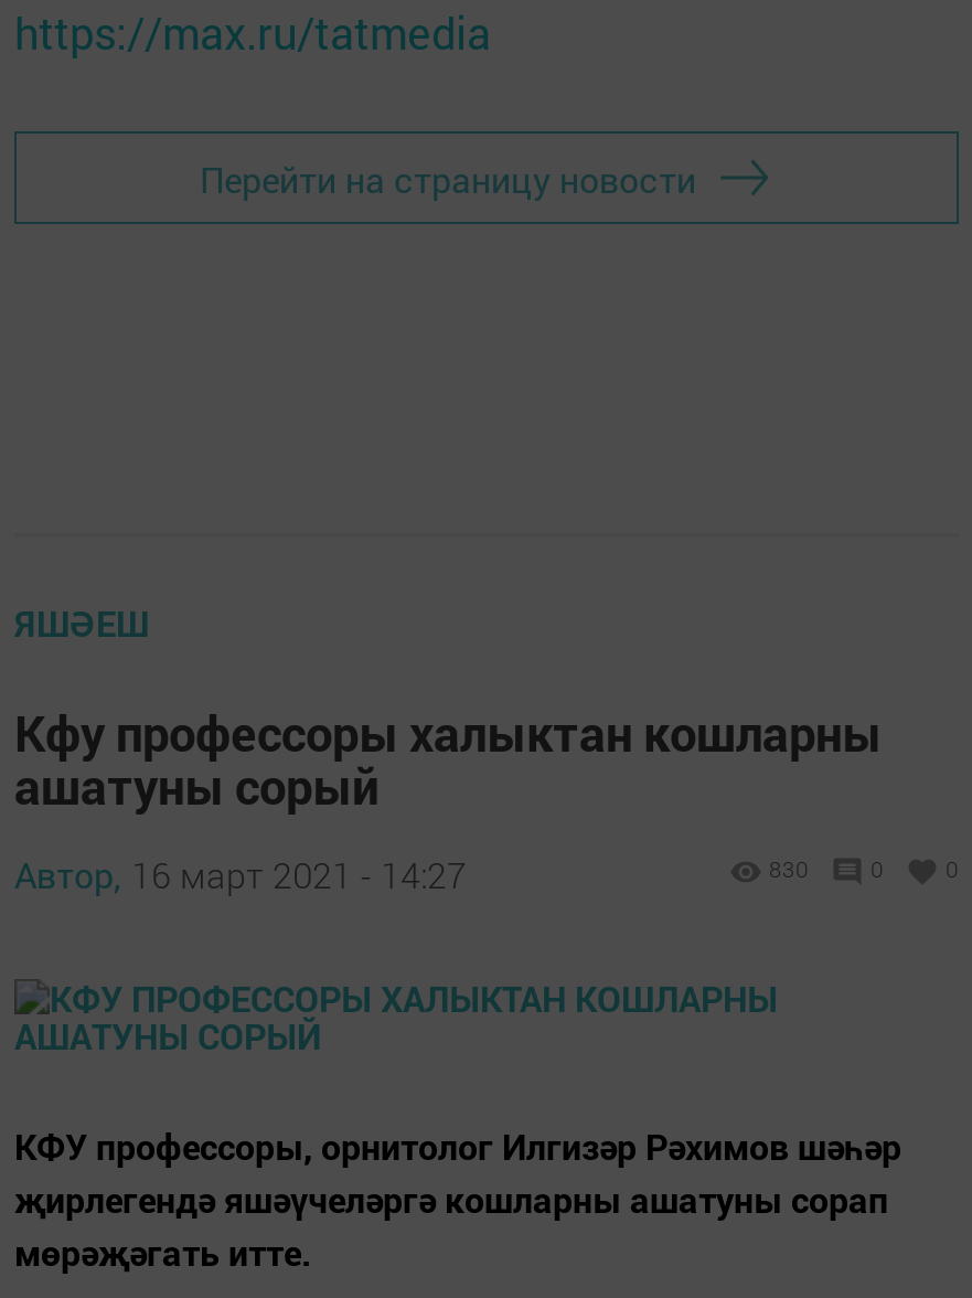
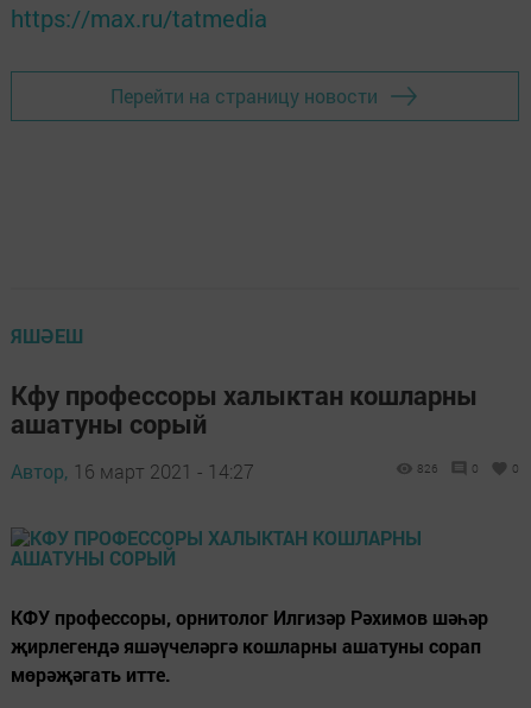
[769,856,809,884] 830 -> [417,460,438,476] 826

